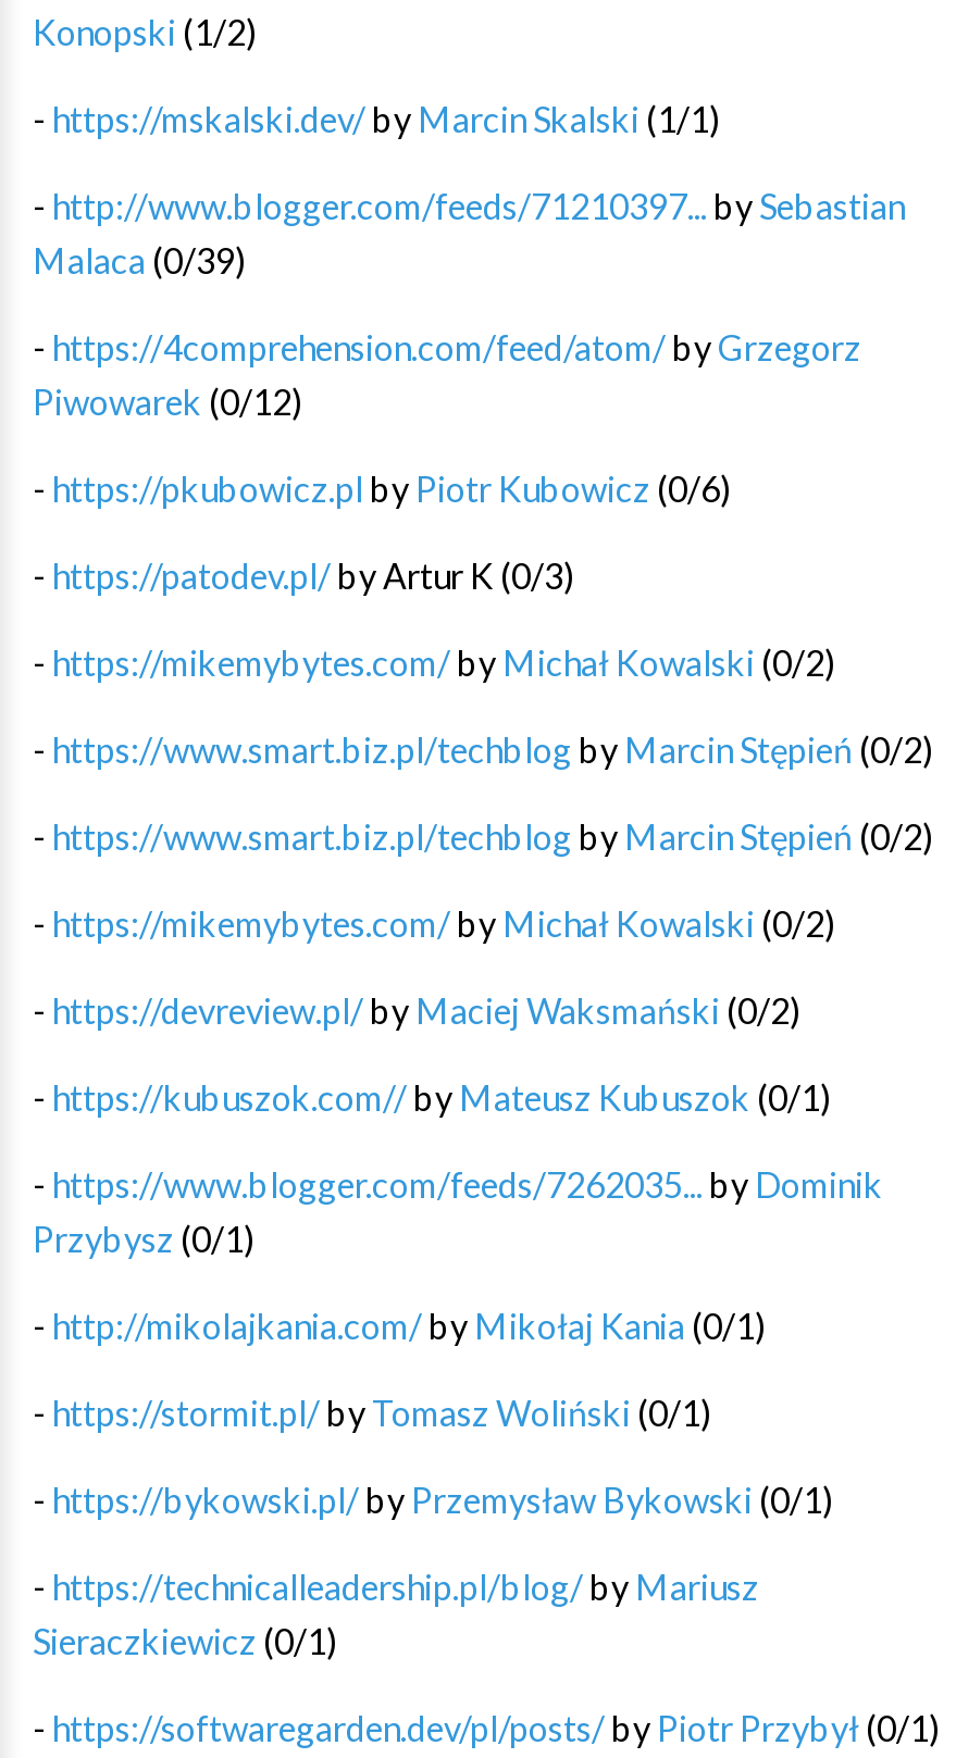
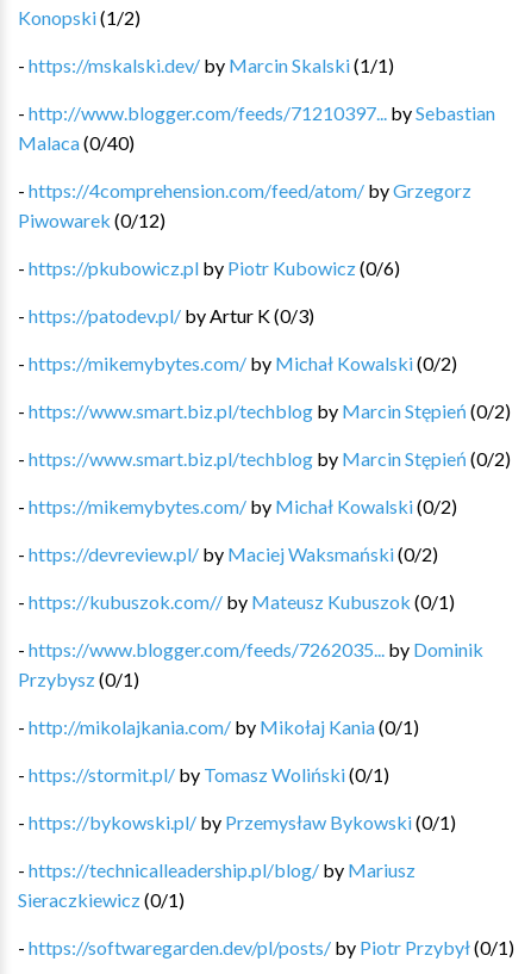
[33,238,246,279] Malaca (0/39) -> [18,131,135,153] Malaca (0/40)

